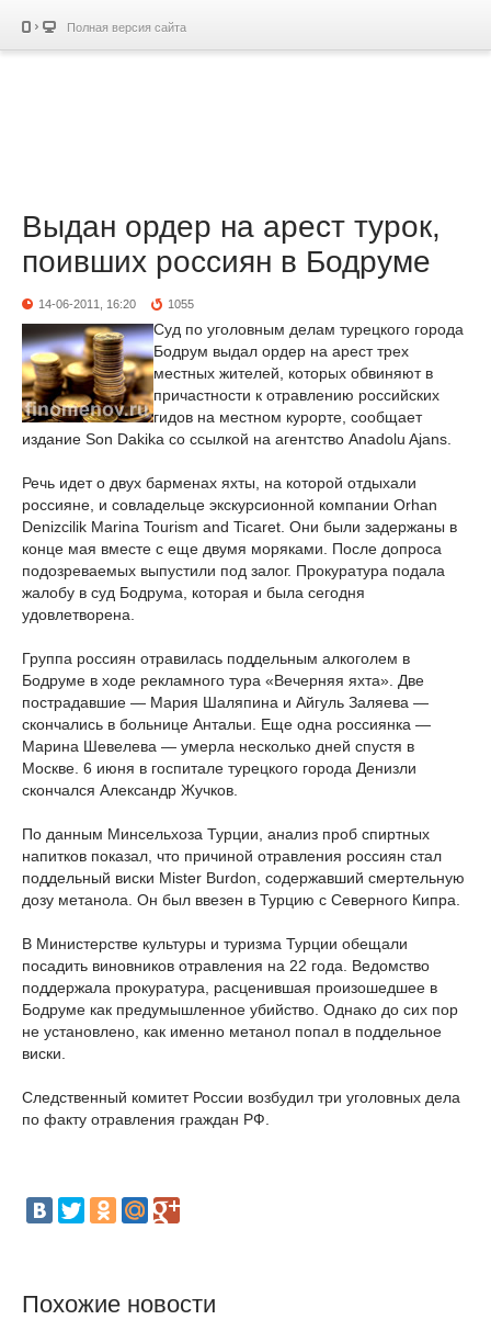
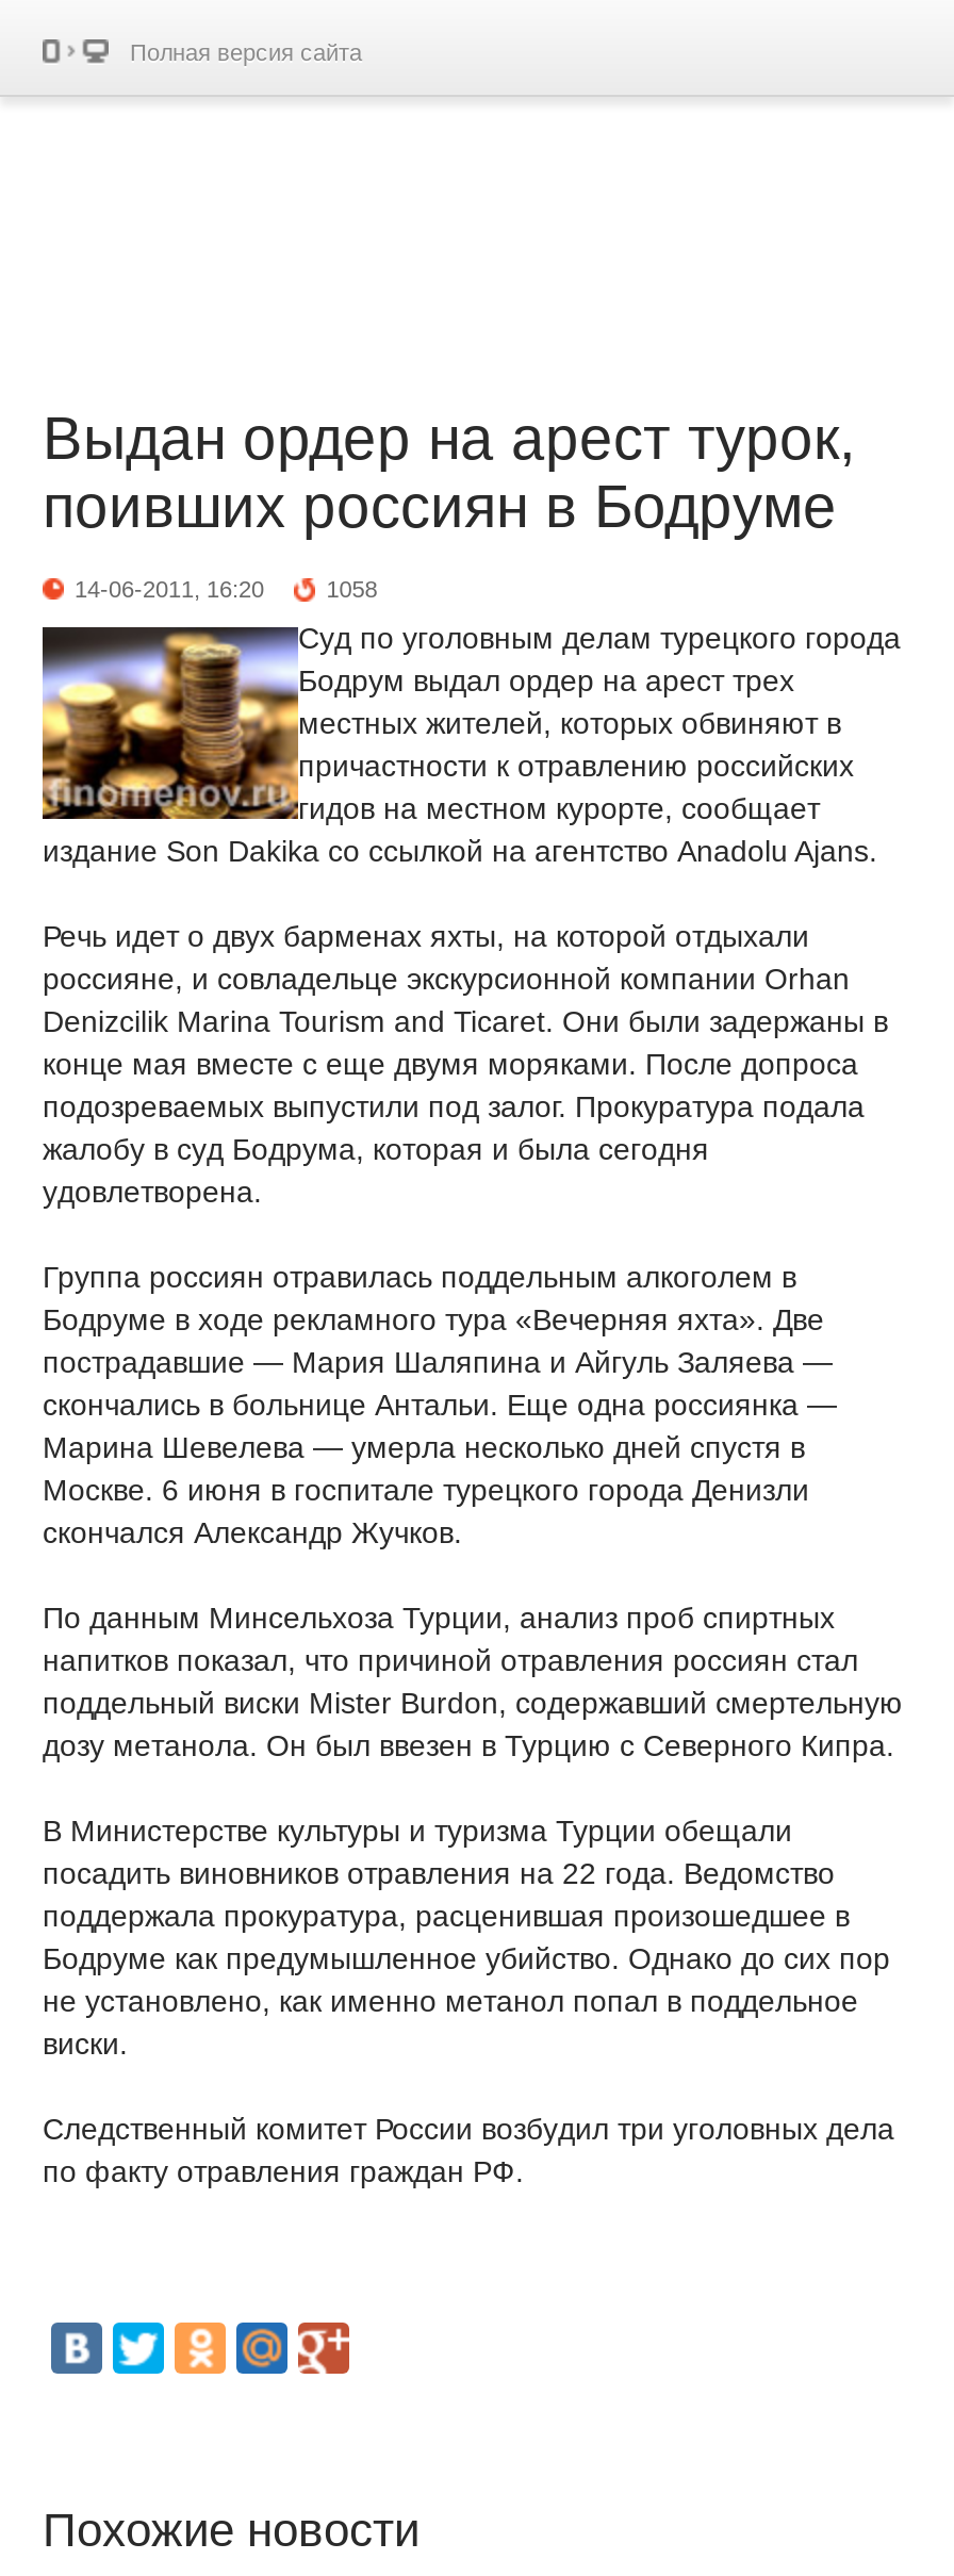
[168,297,194,311] 1055 -> [326,576,377,602] 1058

